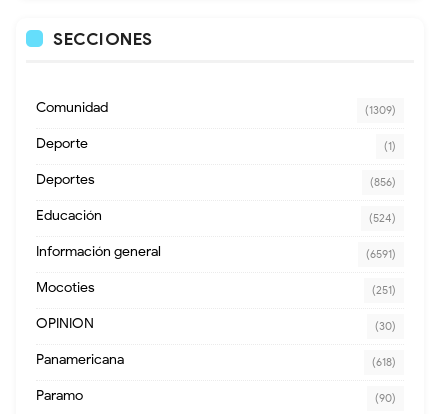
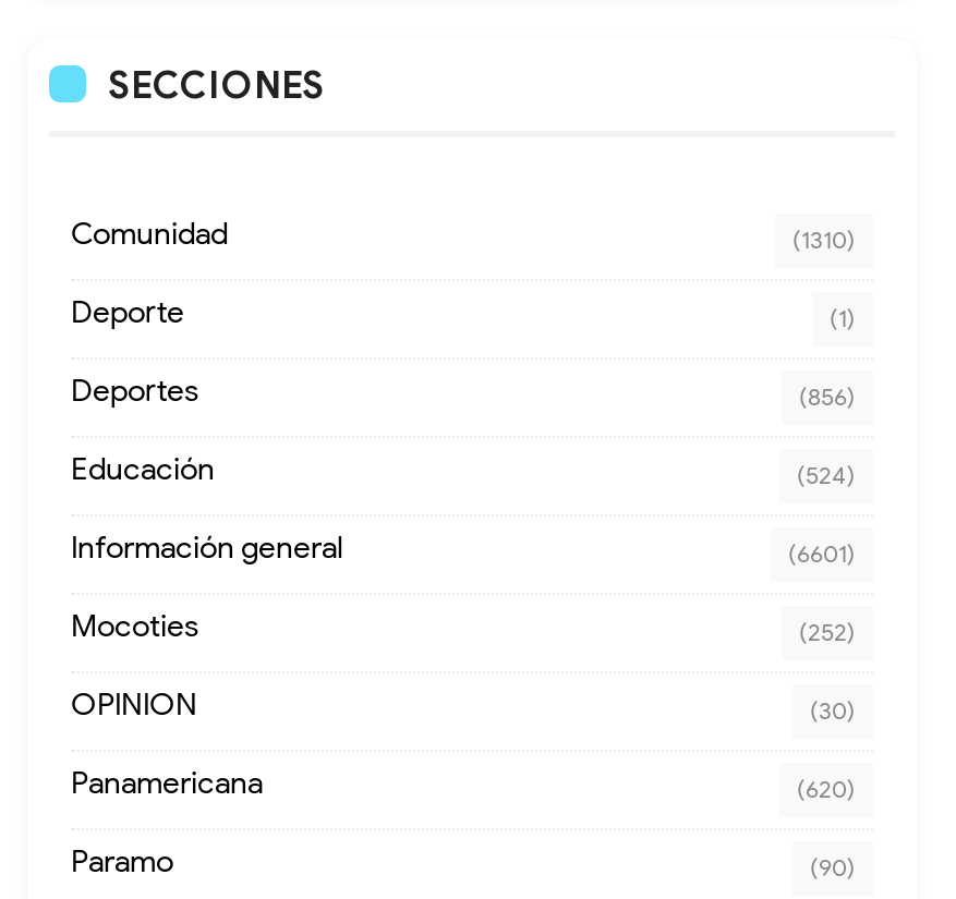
[365,103,396,117] (1309) -> [792,225,856,255] (1310)
[366,247,396,261] (6591) -> [788,539,856,569] (6601)
[372,283,396,297] (251) -> [799,617,856,647] (252)
[372,355,396,369] (618) -> [797,774,856,804] (620)

